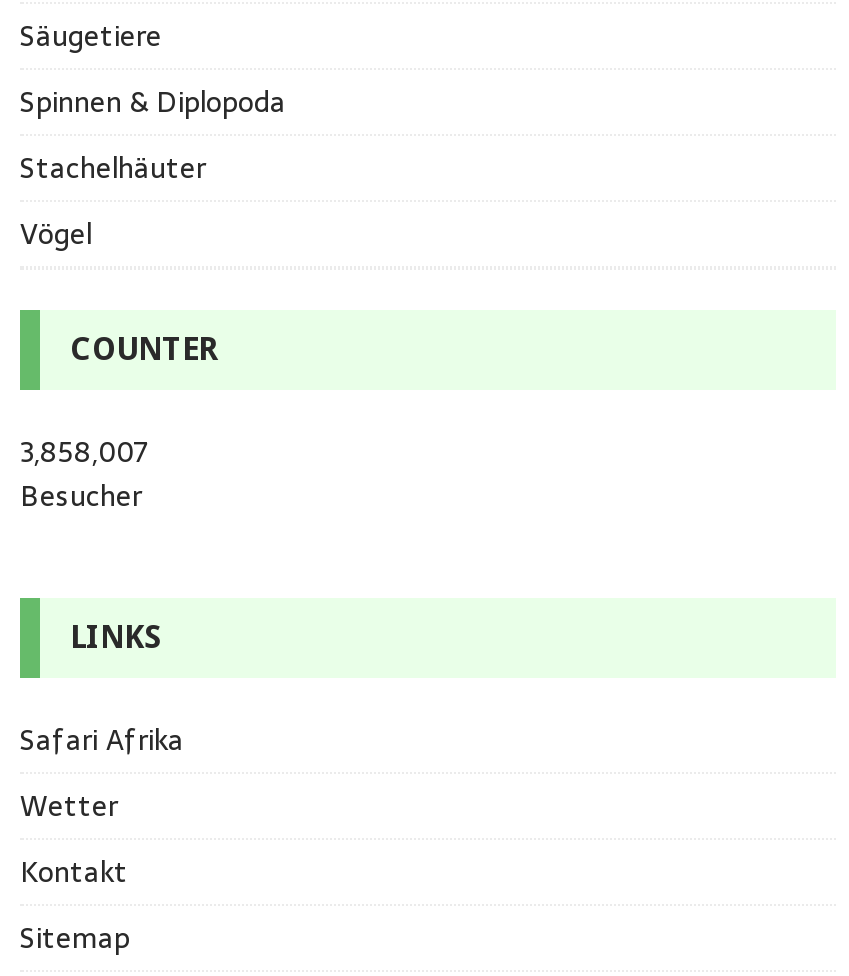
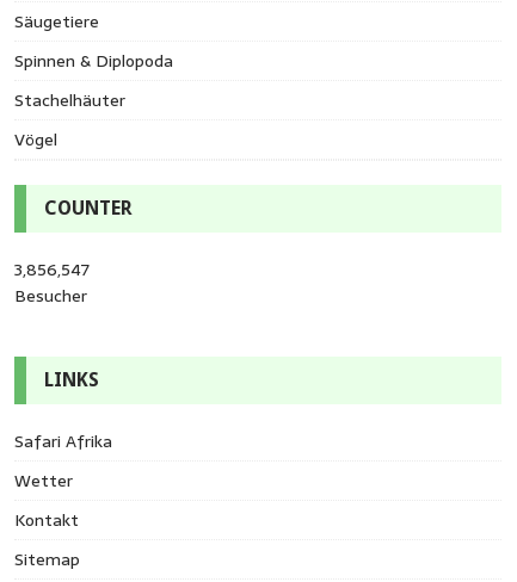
[20,430,148,474] 3,858,007 -> [14,256,90,282] 3,856,547

